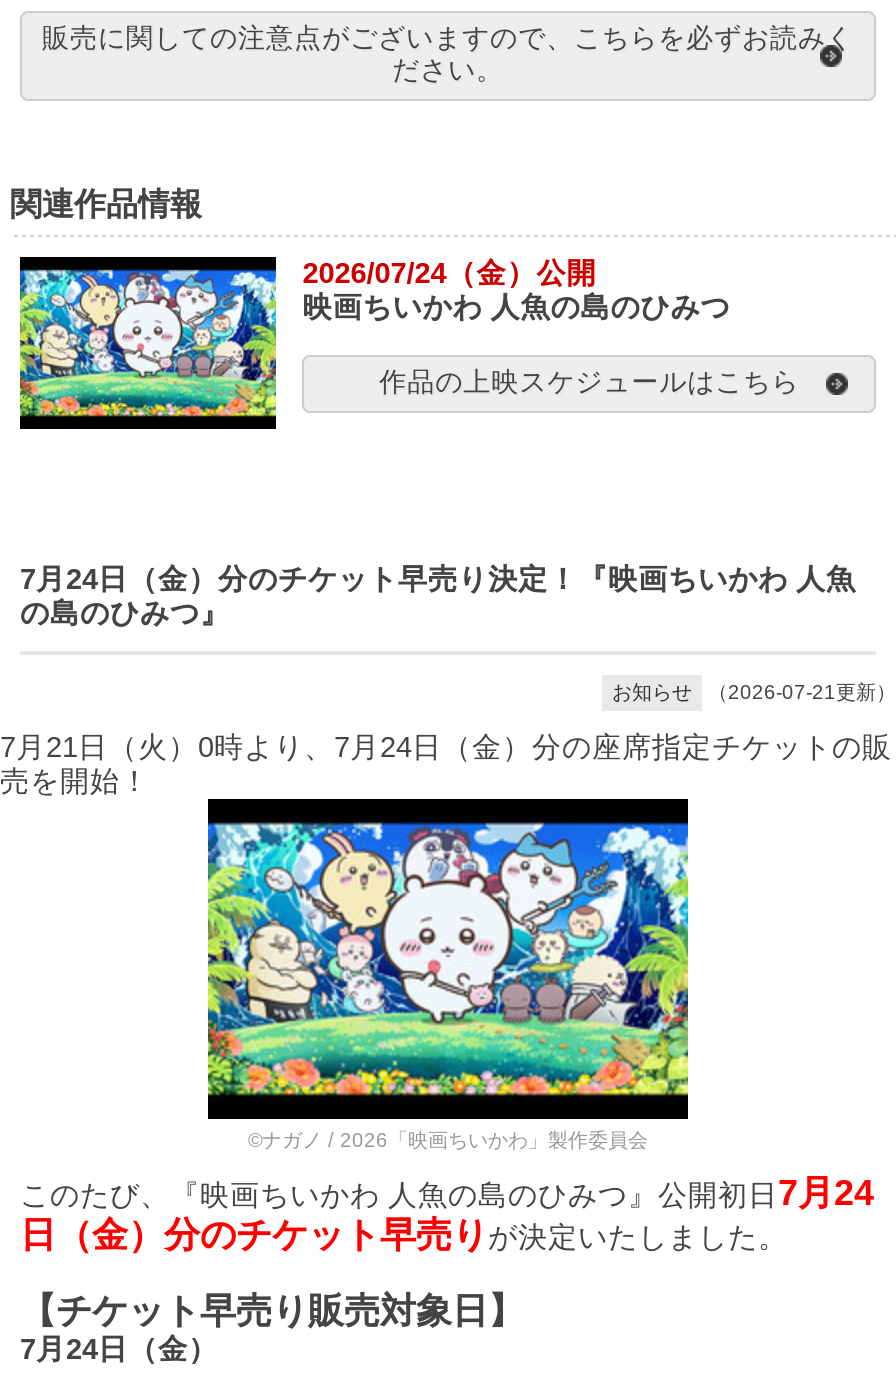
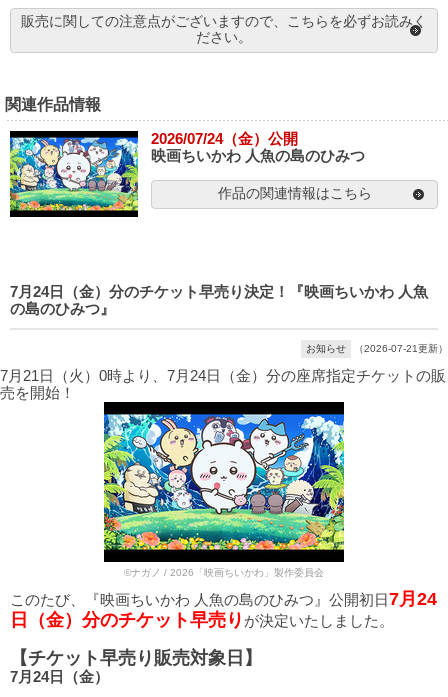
[379,367,799,397] 作品の上映スケジュールはこちら -> [218,186,372,201] 作品の関連情報はこちら

